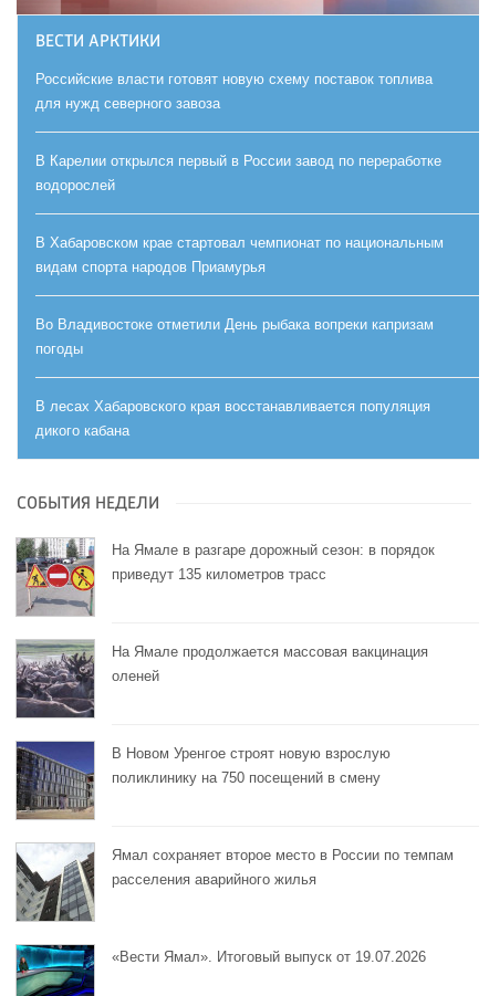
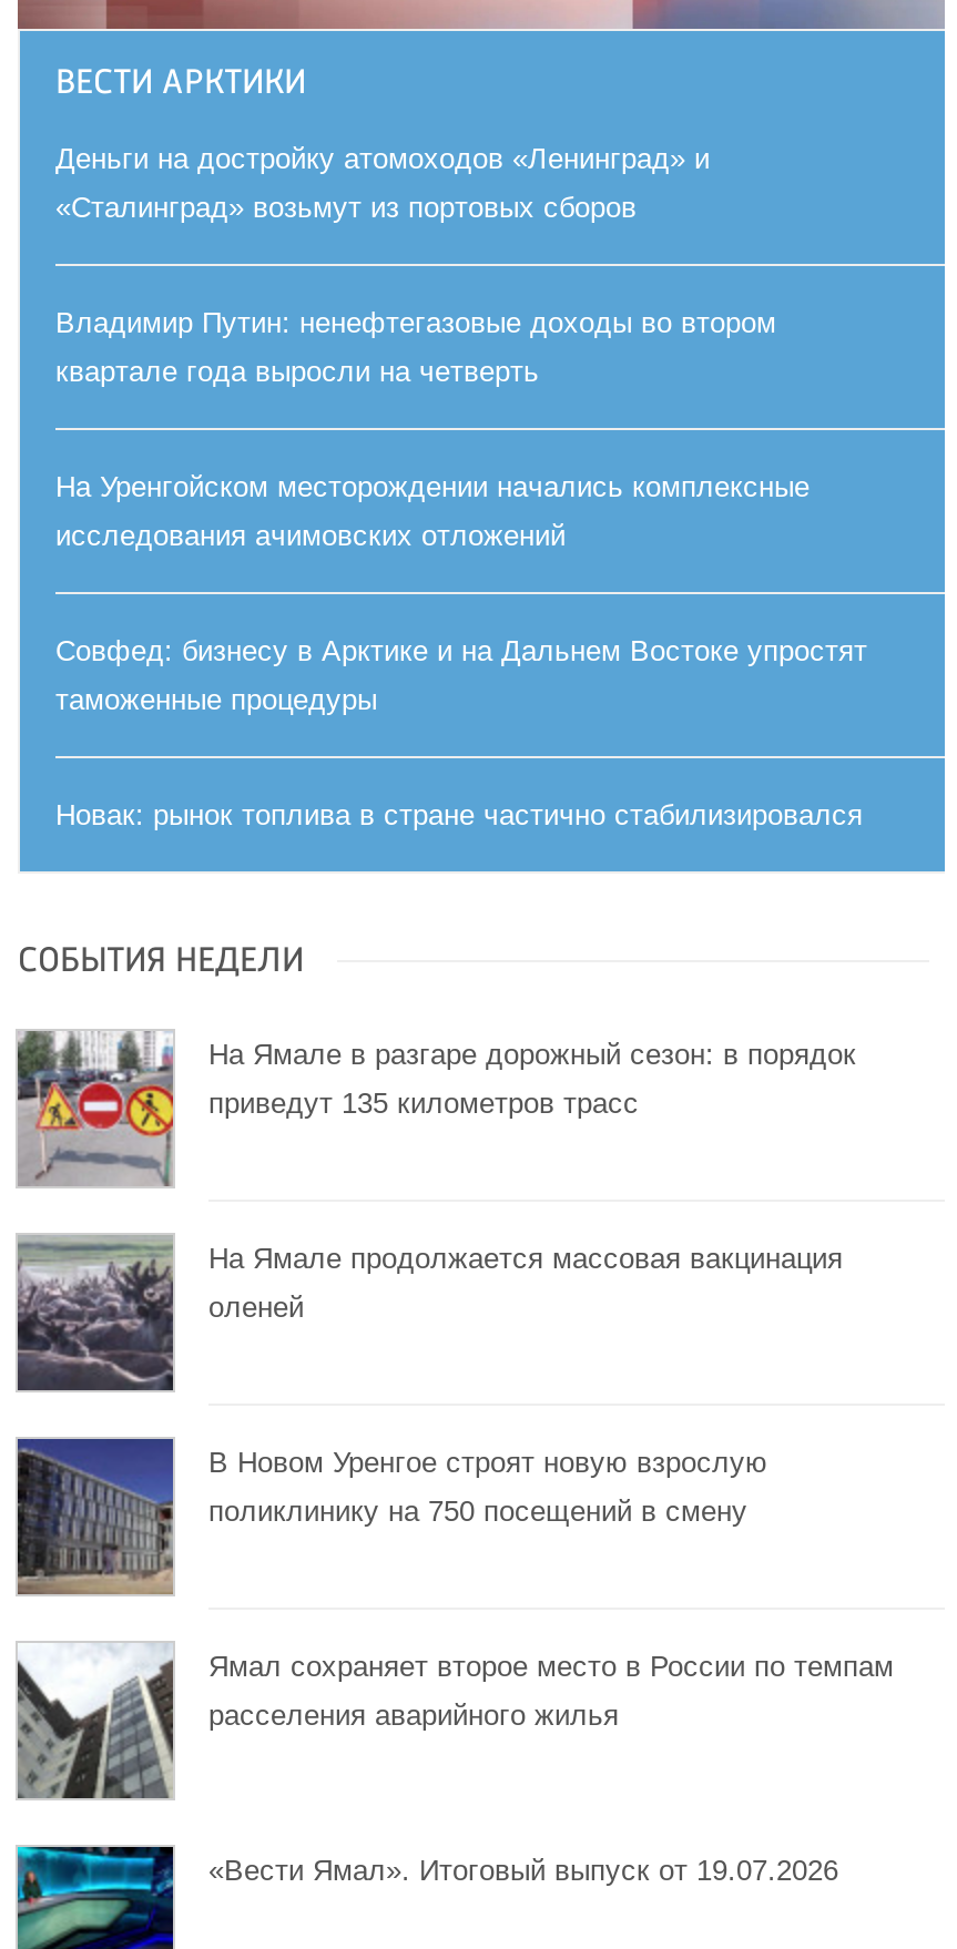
[35,71,444,439] Российские власти готовят новую схему поставок топлива | для нужд северного завоза | В Карелии открылся первый в России завод по переработке | водорослей | В Хабаровском крае стартовал чемпионат по национальным | видам спорта народов Приамурья | Во Владивостоке отметили День рыбака вопреки капризам | погоды | В лесах Хабаровского края восстанавливается популяция | дикого кабана -> [55,142,867,832] Деньги на достройку атомоходов «Ленинград» и | «Сталинград» возьмут из портовых сборов | Владимир Путин: ненефтегазовые доходы во втором | квартале года выросли на четверть | На Уренгойском месторождении начались комплексные | исследования ачимовских отложений | Совфед: бизнесу в Арктике и на Дальнем Востоке упростят | таможенные процедуры | Новак: рынок топлива в стране частично стабилизировался

